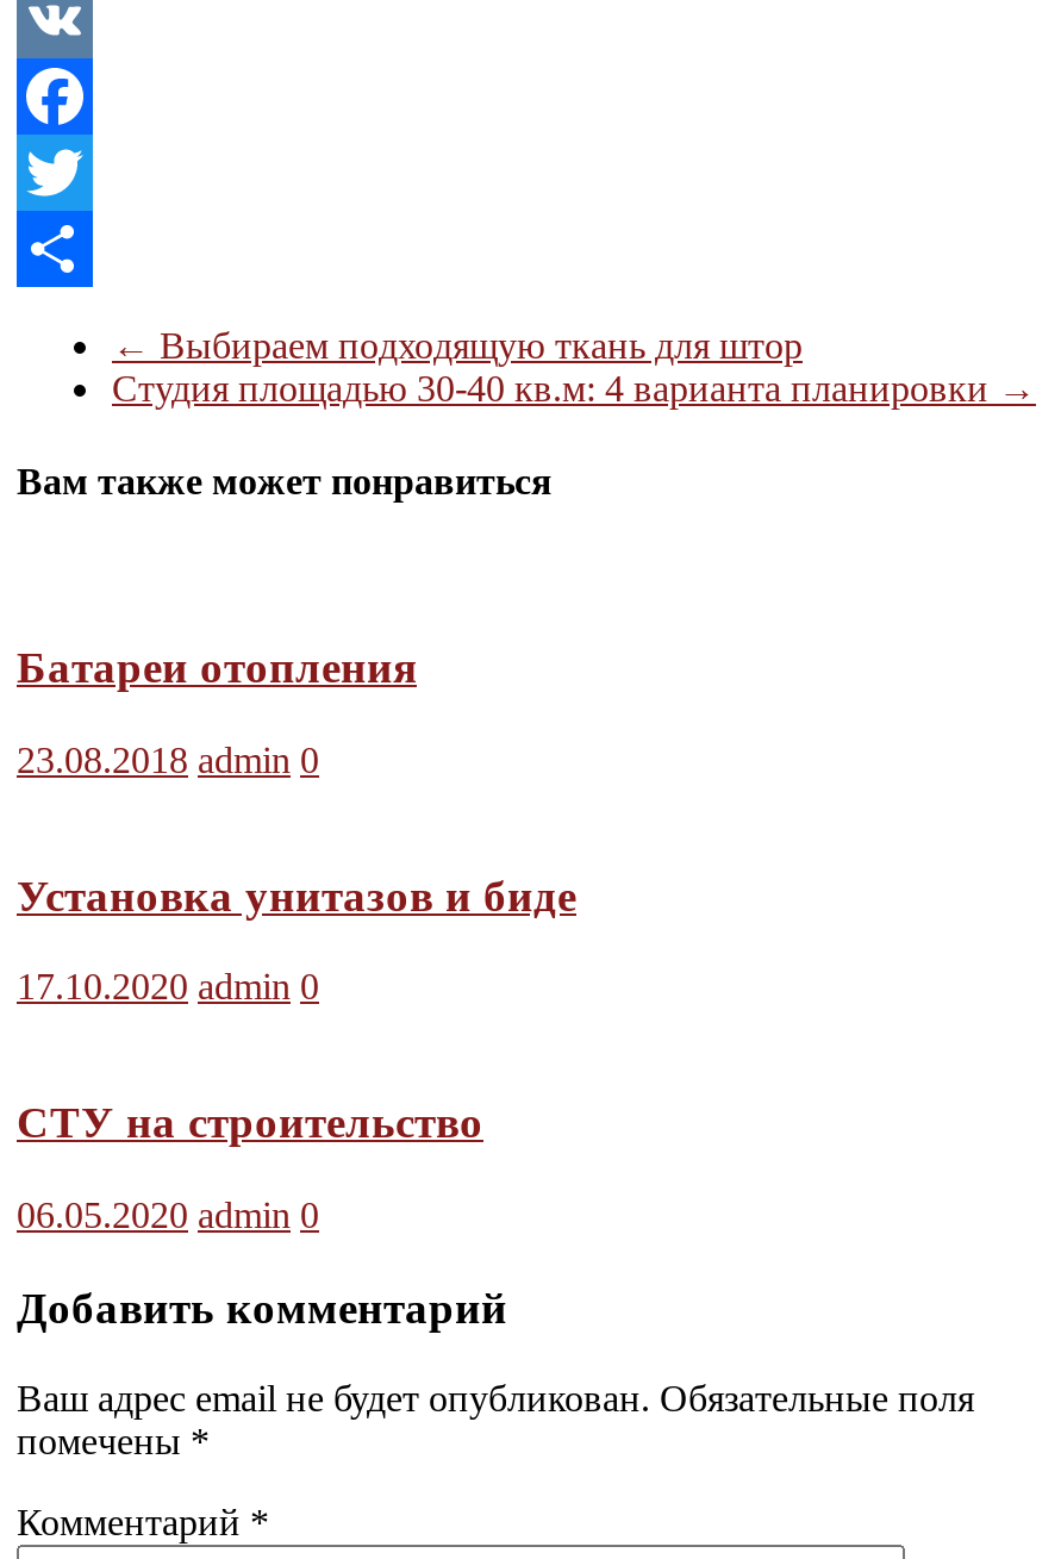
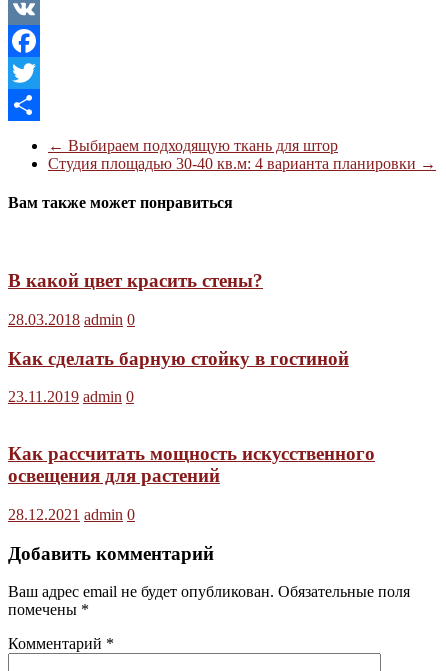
[17,643,417,693] Батареи отопления -> [8,270,263,291] В какой цвет красить стены?
[17,740,319,780] 23.08.2018 admin 0 -> [8,311,135,328] 28.03.2018 admin 0
[17,870,576,920] Установка унитазов и биде -> [8,348,349,369] Как сделать барную стойку в гостиной
[17,967,319,1008] 17.10.2020 admin 0 -> [8,388,134,405] 23.11.2019 admin 0
[17,1097,483,1147] СТУ на строительство -> [8,443,375,486] Как рассчитать мощность искусственного | освещения для растений
[17,1194,319,1235] 06.05.2020 admin 0 -> [8,506,135,523] 28.12.2021 admin 0

